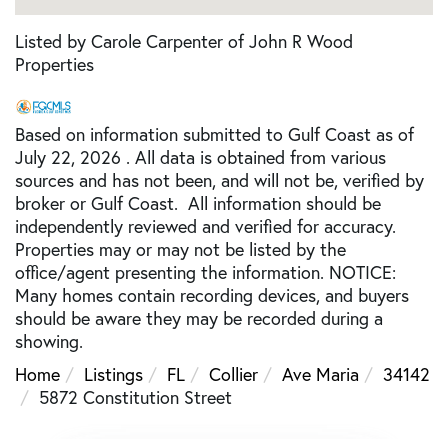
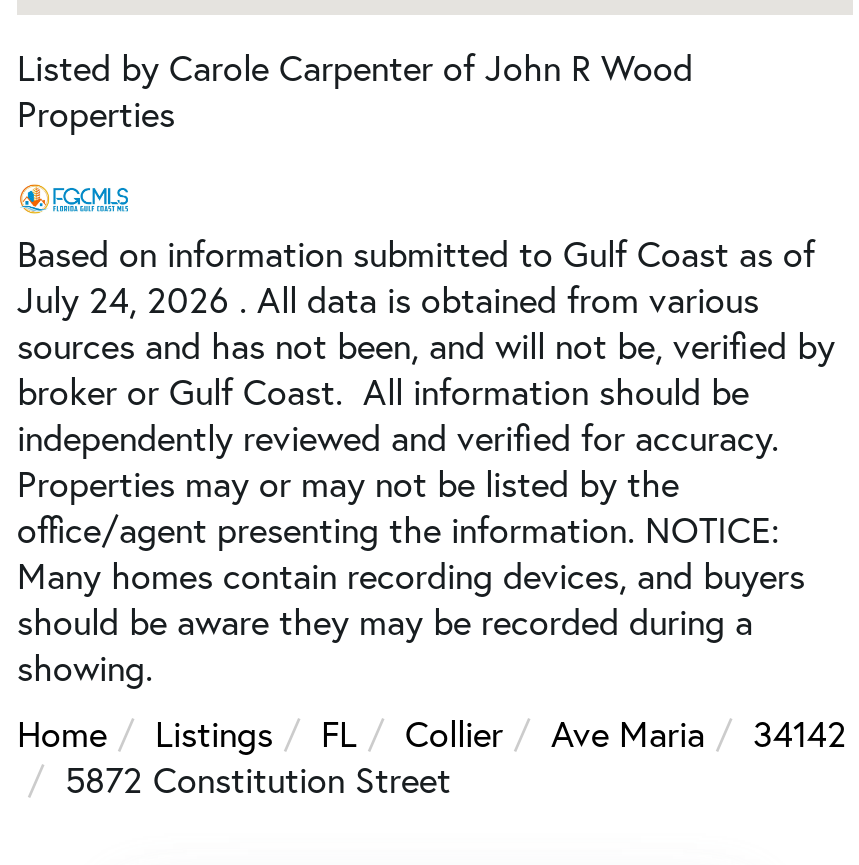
[15,146,386,169] July 22, 2026 . All data is obtained from various -> [17,277,759,323] July 24, 2026 . All data is obtained from various

